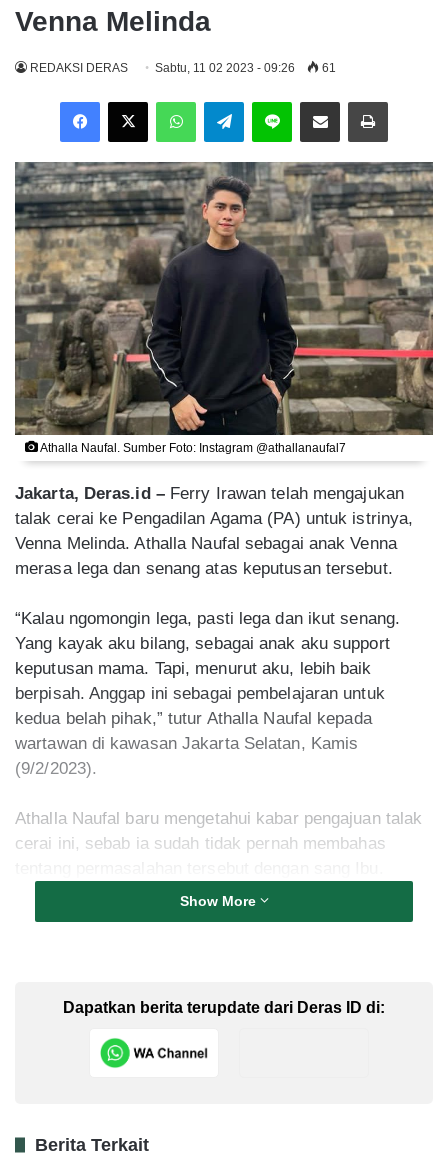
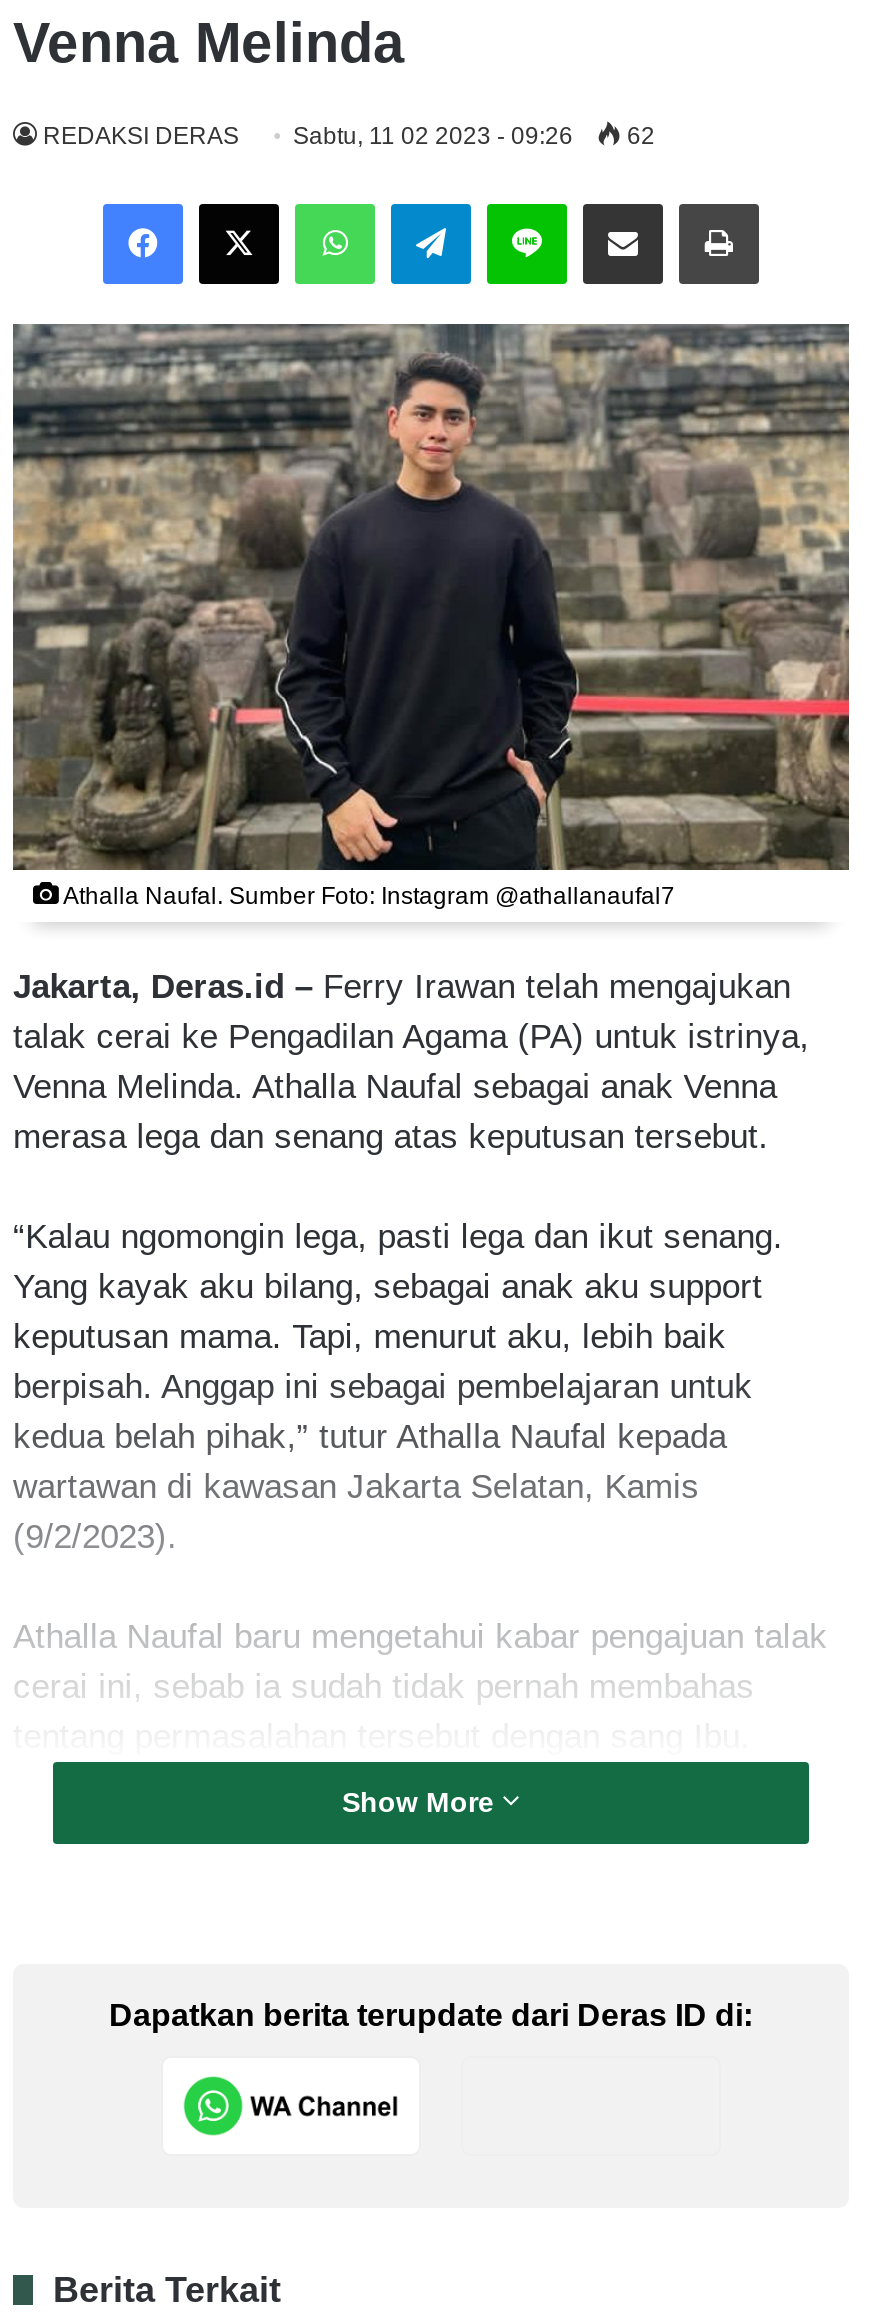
[30,61,336,75] REDAKSI DERAS Sabtu, 11 02 2023 - 09:26 61 -> [43,122,655,150] REDAKSI DERAS Sabtu, 11 02 2023 - 09:26 62

